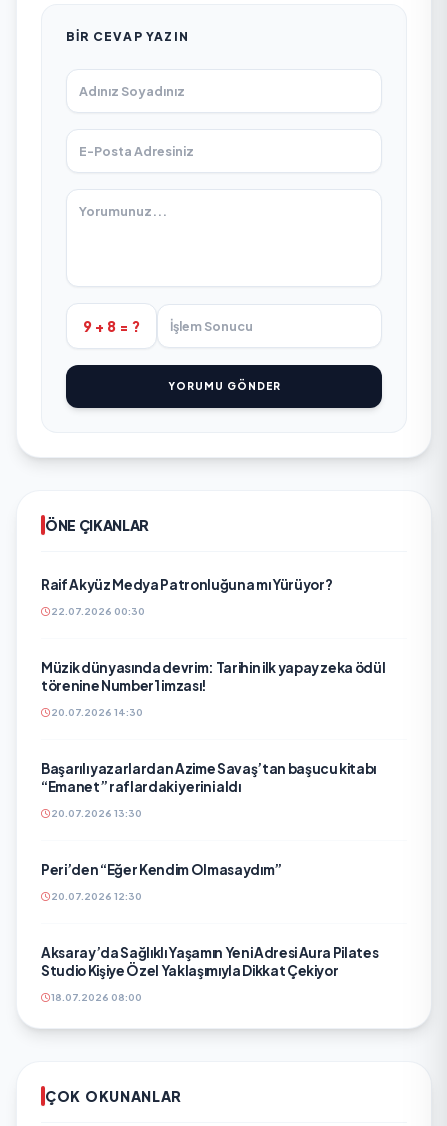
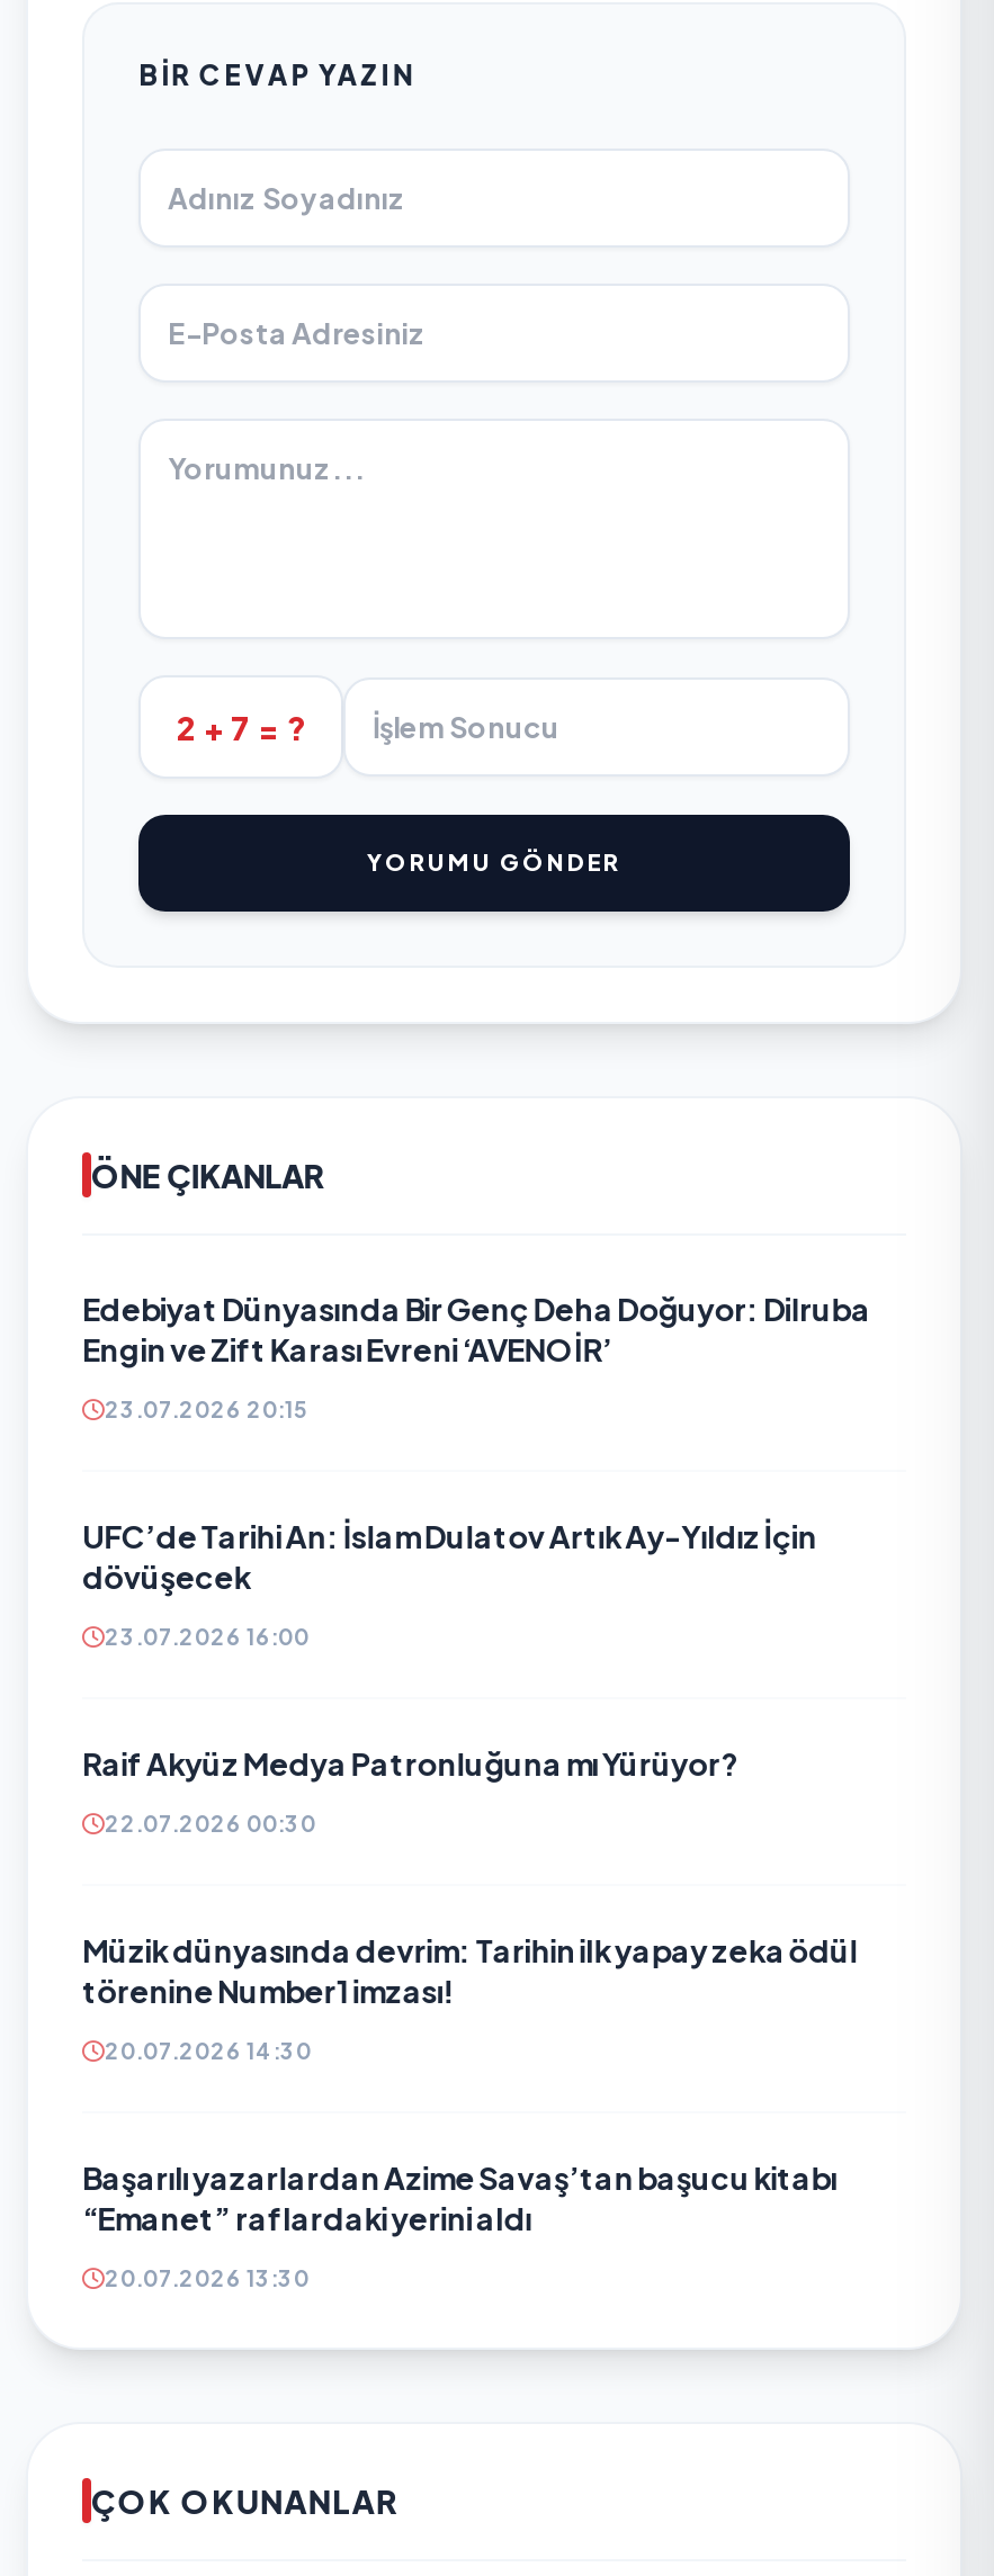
[83,317,140,335] 9 + 8 = ? -> [177,707,305,748] 2 + 7 = ?
none -> [82,1290,870,1650] Edebiyat Dünyasında Bir Genç Deha Doğuyor: Dilruba | Engin ve Zift Karası Evreni ‘AVENOİR’ | 23.07.2026 20:15 | UFC’de Tarihi An: İslam Dulatov Artık Ay-Yıldız İçin | dövüşecek | 23.07.2026 16:00
moved [41,576,385,819] -> [82,1745,858,2292]: Raif Akyüz Medya Patronluğuna mı Yürüyor? | 22.07.2026 00:30 | Müzik dünyasında devrim: Tarihin ilk yapay zeka ödül | 20.07.2026 14:30 | Başarılı yazarlardan Azime Savaş’tan başucu kitabı | “Emanet” raflardaki yerini aldı | 20.07.2026 13:30
[41,861,378,1003] Peri’den “Eğer Kendim Olmasaydım” | 20.07.2026 12:30 | Aksaray’da Sağlıklı Yaşamın Yeni Adresi Aura Pilates | Studio Kişiye Özel Yaklaşımıyla Dikkat Çekiyor | 18.07.2026 08:00 -> none

